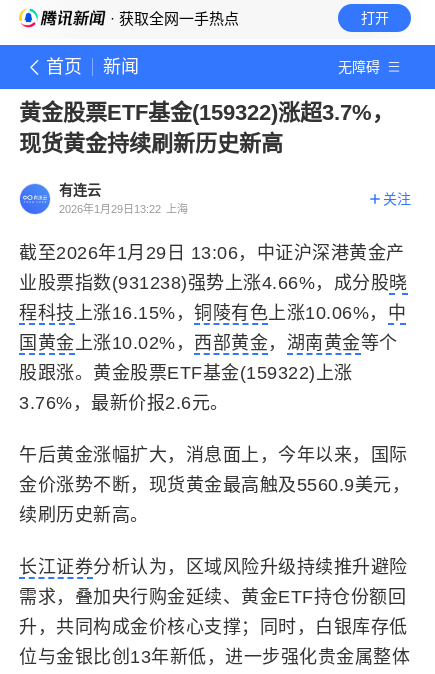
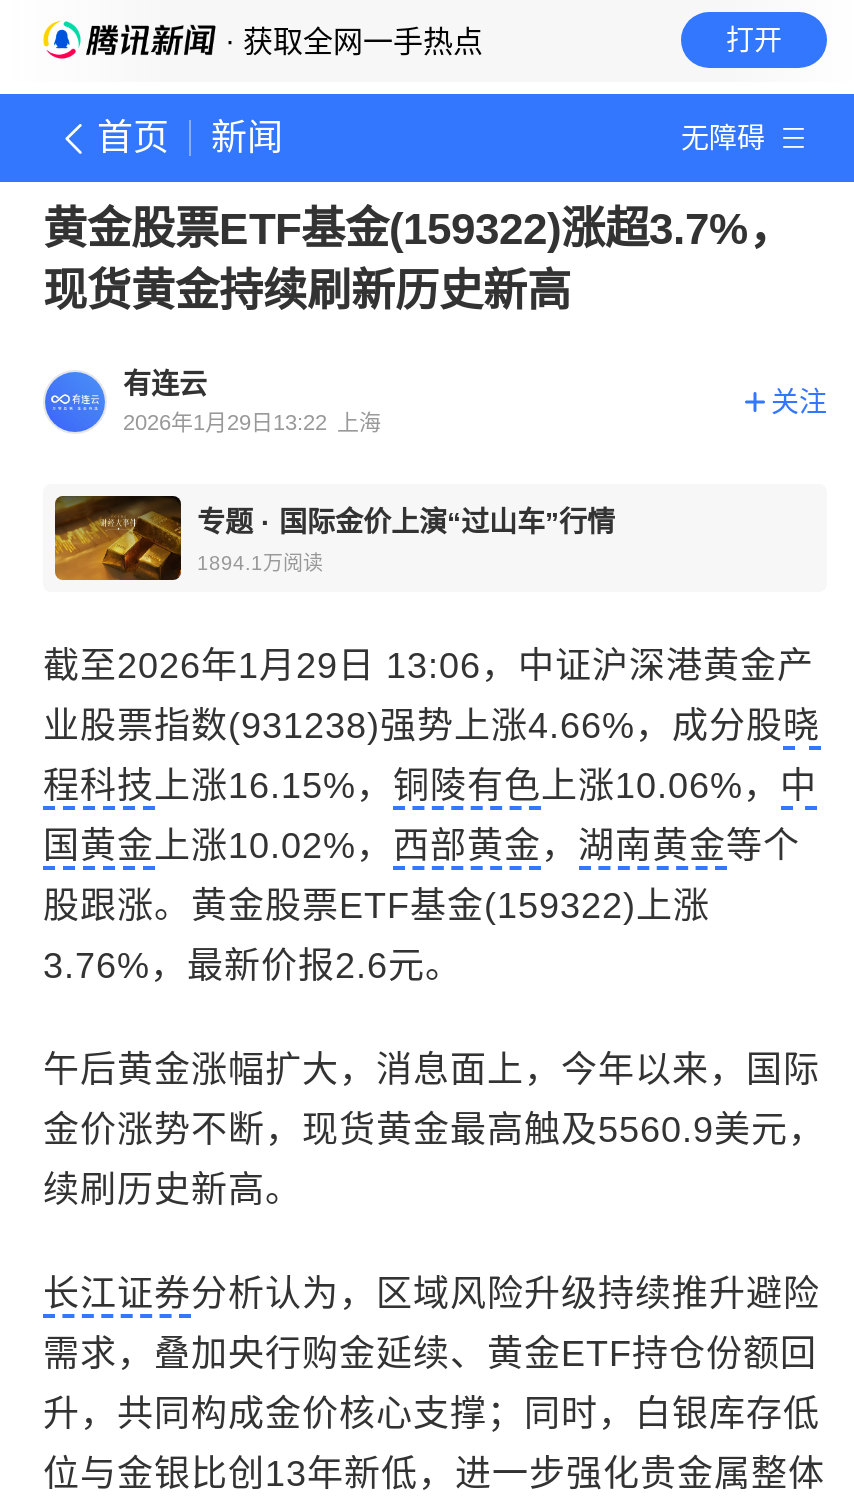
none -> [53,494,615,582] [image] | 专题·国际金价上演“过山车”行情 | 1894.1万阅读

